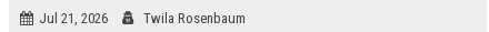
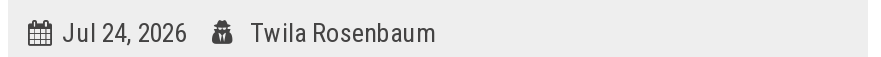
[39,10,246,26] Jul 21, 2026 Twila Rosenbaum -> [62,18,434,48] Jul 24, 2026 Twila Rosenbaum

